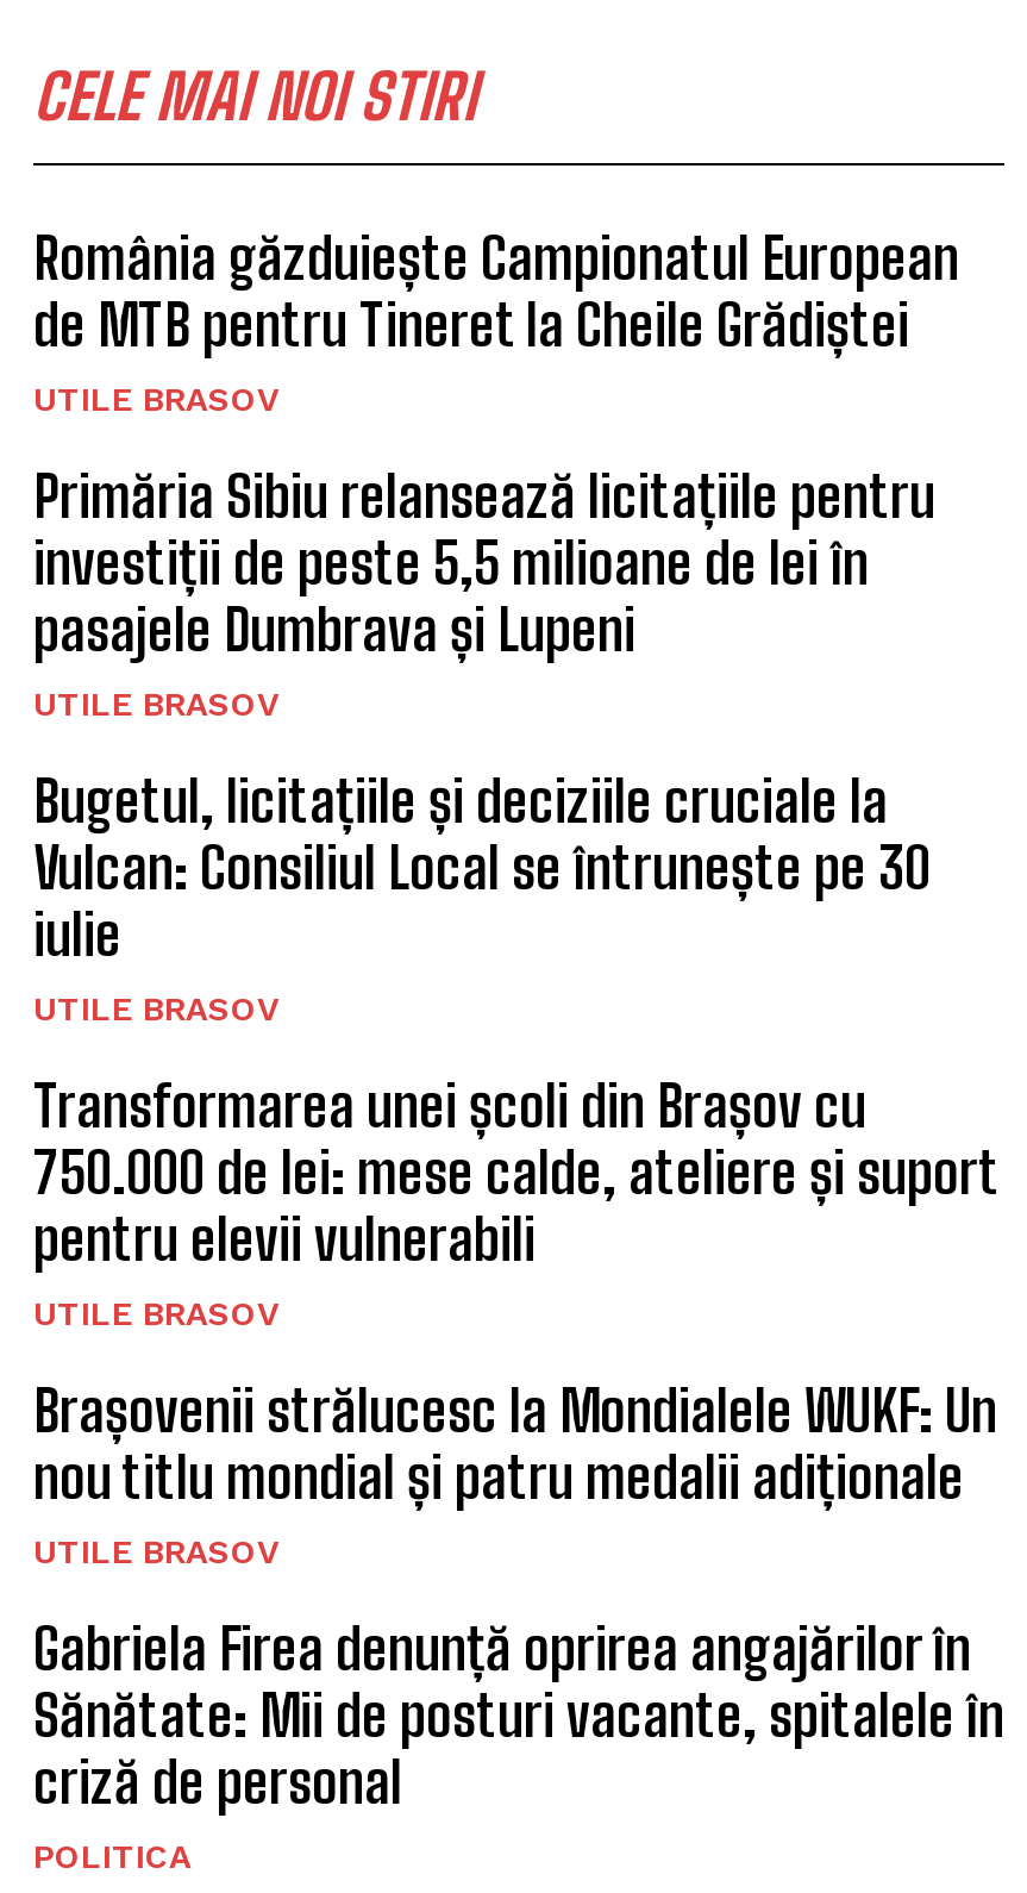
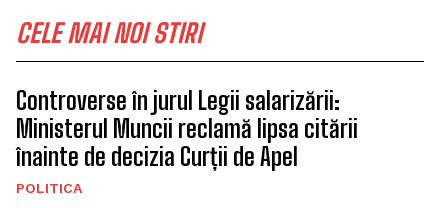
[33,222,1004,1815] România găzduiește Campionatul European | de MTB pentru Tineret la Cheile Grădiștei | UTILE BRASOV | Primăria Sibiu relansează licitațiile pentru | investiții de peste 5,5 milioane de lei în | pasajele Dumbrava și Lupeni | UTILE BRASOV | Bugetul, licitațiile și deciziile cruciale la | Vulcan: Consiliul Local se întrunește pe 30 | iulie | UTILE BRASOV | Transformarea unei școli din Brașov cu | 750.000 de lei: mese calde, ateliere și suport | pentru elevii vulnerabili | UTILE BRASOV | Brașovenii strălucesc la Mondialele WUKF: Un | nou titlu mondial și patru medalii adiționale | UTILE BRASOV | Gabriela Firea denunță oprirea angajărilor în | Sănătate: Mii de posturi vacante, spitalele în | criză de personal -> [16,86,358,171] Controverse în jurul Legii salarizării: | Ministerul Muncii reclamă lipsa citării | înainte de decizia Curții de Apel

